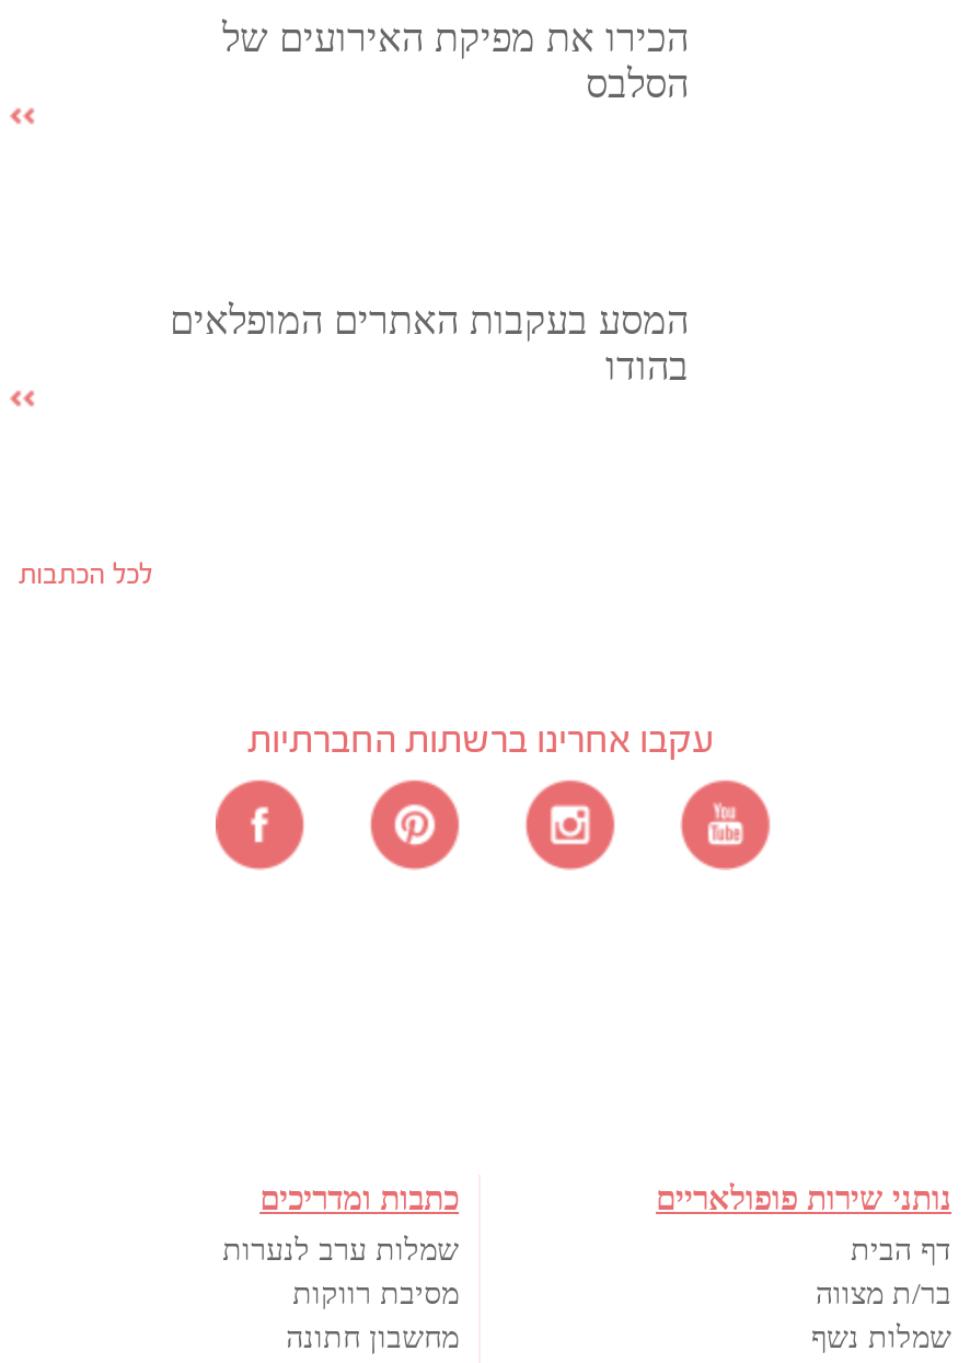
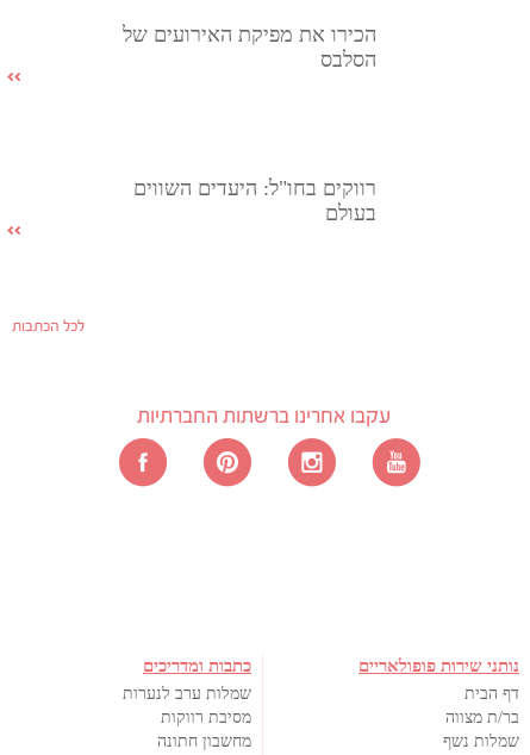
[170,299,689,389] המסע בעקבות האתרים המופלאים | בהודו -> [133,176,376,225] רווקים בחו"ל: היעדים השווים | בעולם

